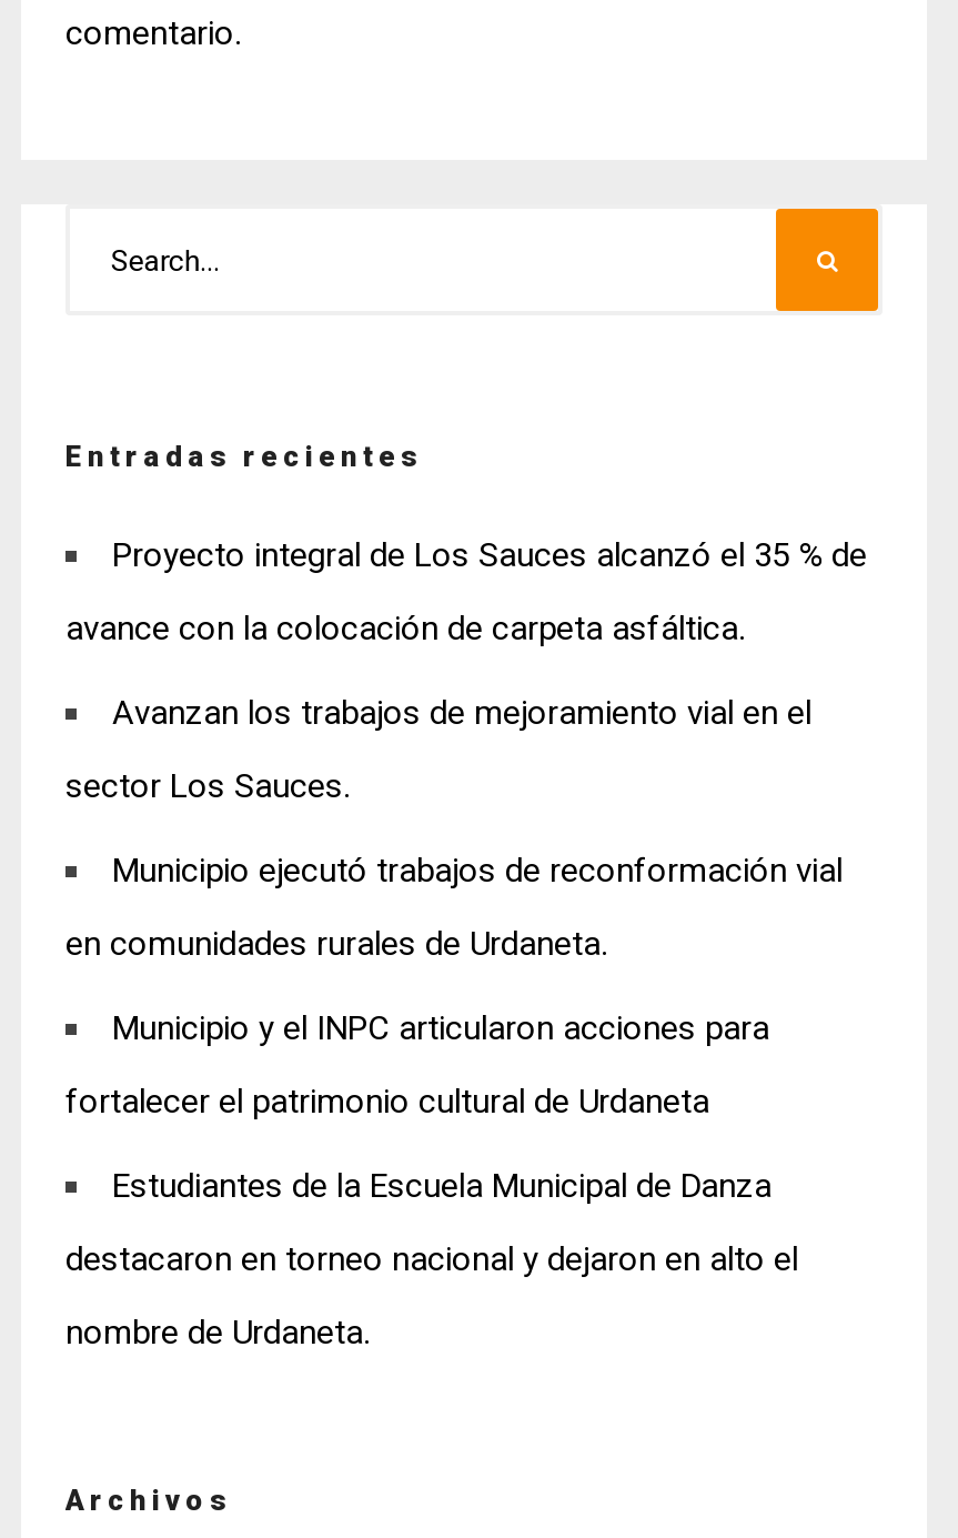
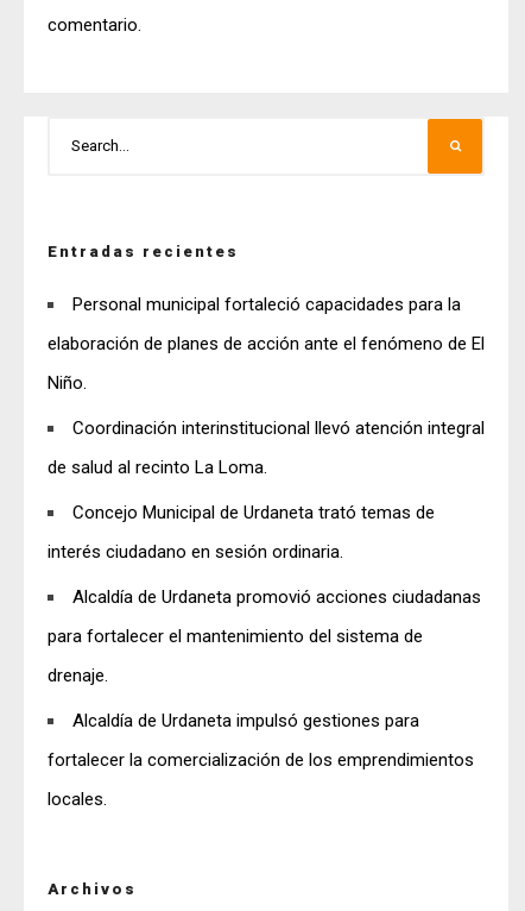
[65,536,867,1353] Proyecto integral de Los Sauces alcanzó el 35 % de | avance con la colocación de carpeta asfáltica. | Avanzan los trabajos de mejoramiento vial en el | sector Los Sauces. | Municipio ejecutó trabajos de reconformación vial | en comunidades rurales de Urdaneta. | Municipio y el INPC articularon acciones para | fortalecer el patrimonio cultural de Urdaneta | Estudiantes de la Escuela Municipal de Danza | destacaron en torneo nacional y dejaron en alto el | nombre de Urdaneta. -> [48,294,485,810] Personal municipal fortaleció capacidades para la | elaboración de planes de acción ante el fenómeno de El | Niño. | Coordinación interinstitucional llevó atención integral | de salud al recinto La Loma. | Concejo Municipal de Urdaneta trató temas de | interés ciudadano en sesión ordinaria. | Alcaldía de Urdaneta promovió acciones ciudadanas | para fortalecer el mantenimiento del sistema de | drenaje. | Alcaldía de Urdaneta impulsó gestiones para | fortalecer la comercialización de los emprendimientos | locales.

